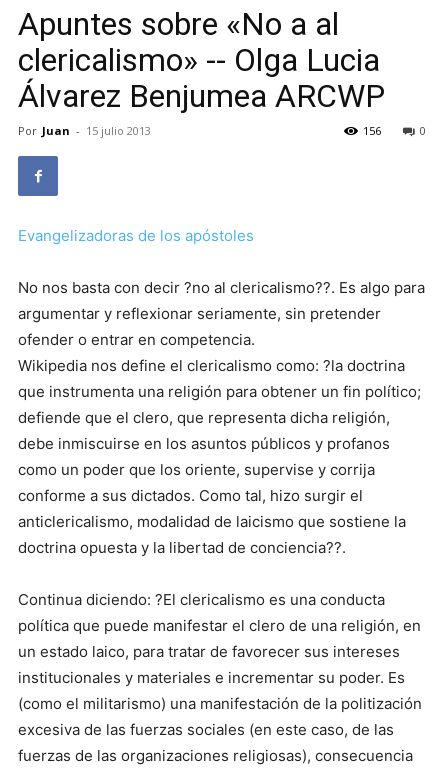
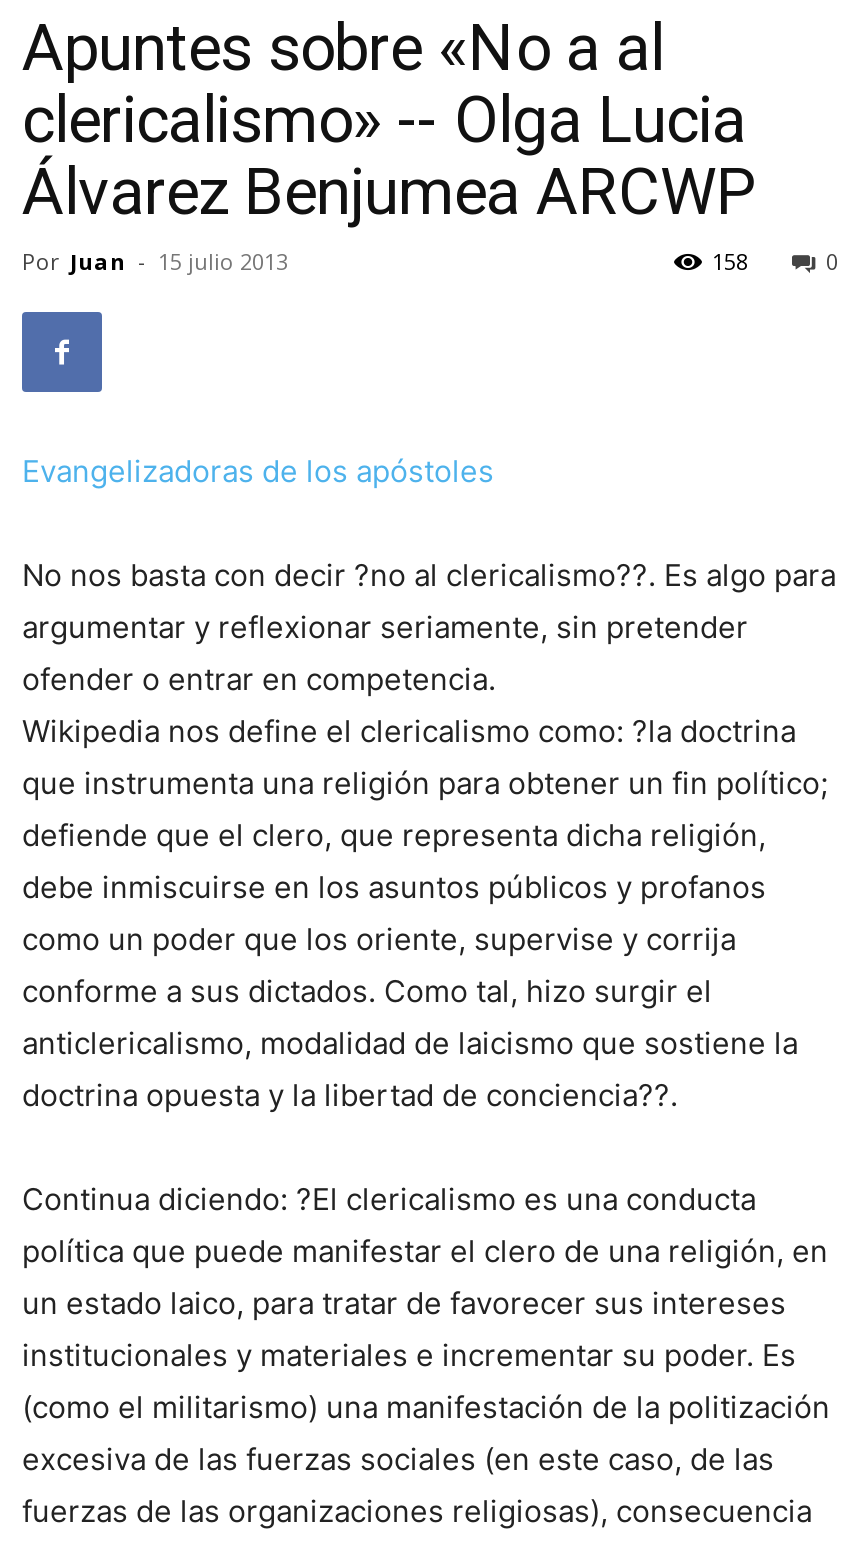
[363,123,381,138] 156 -> [712,247,748,277] 158

